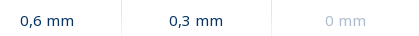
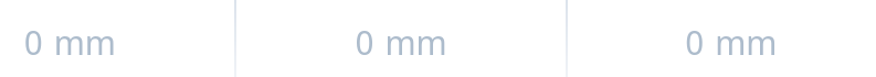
[20,10,74,30] 0,6 mm -> [25,21,115,65] 0 mm
[169,10,223,30] 0,3 mm -> [356,21,446,65] 0 mm

